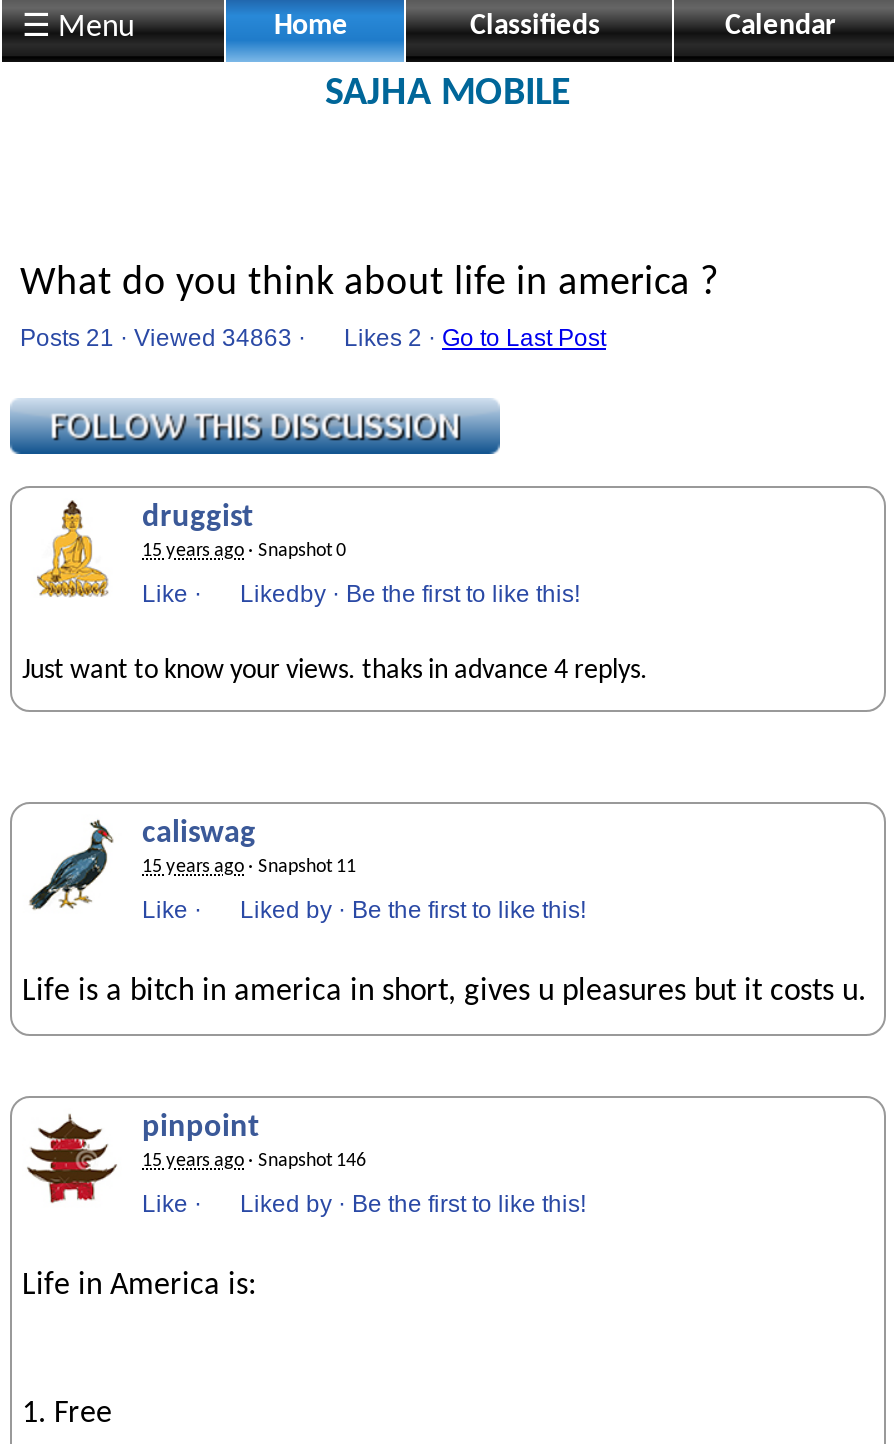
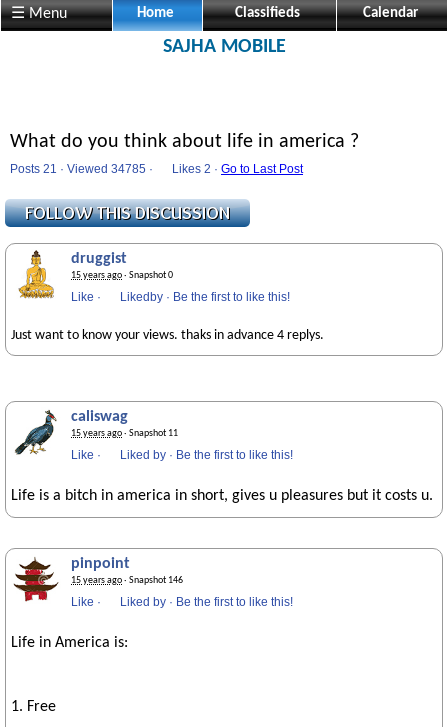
[20,324,606,352] Posts 21 · Viewed 34863 · Likes 2 · Go to Last Post -> [10,162,303,176] Posts 21 · Viewed 34785 · Likes 2 · Go to Last Post

